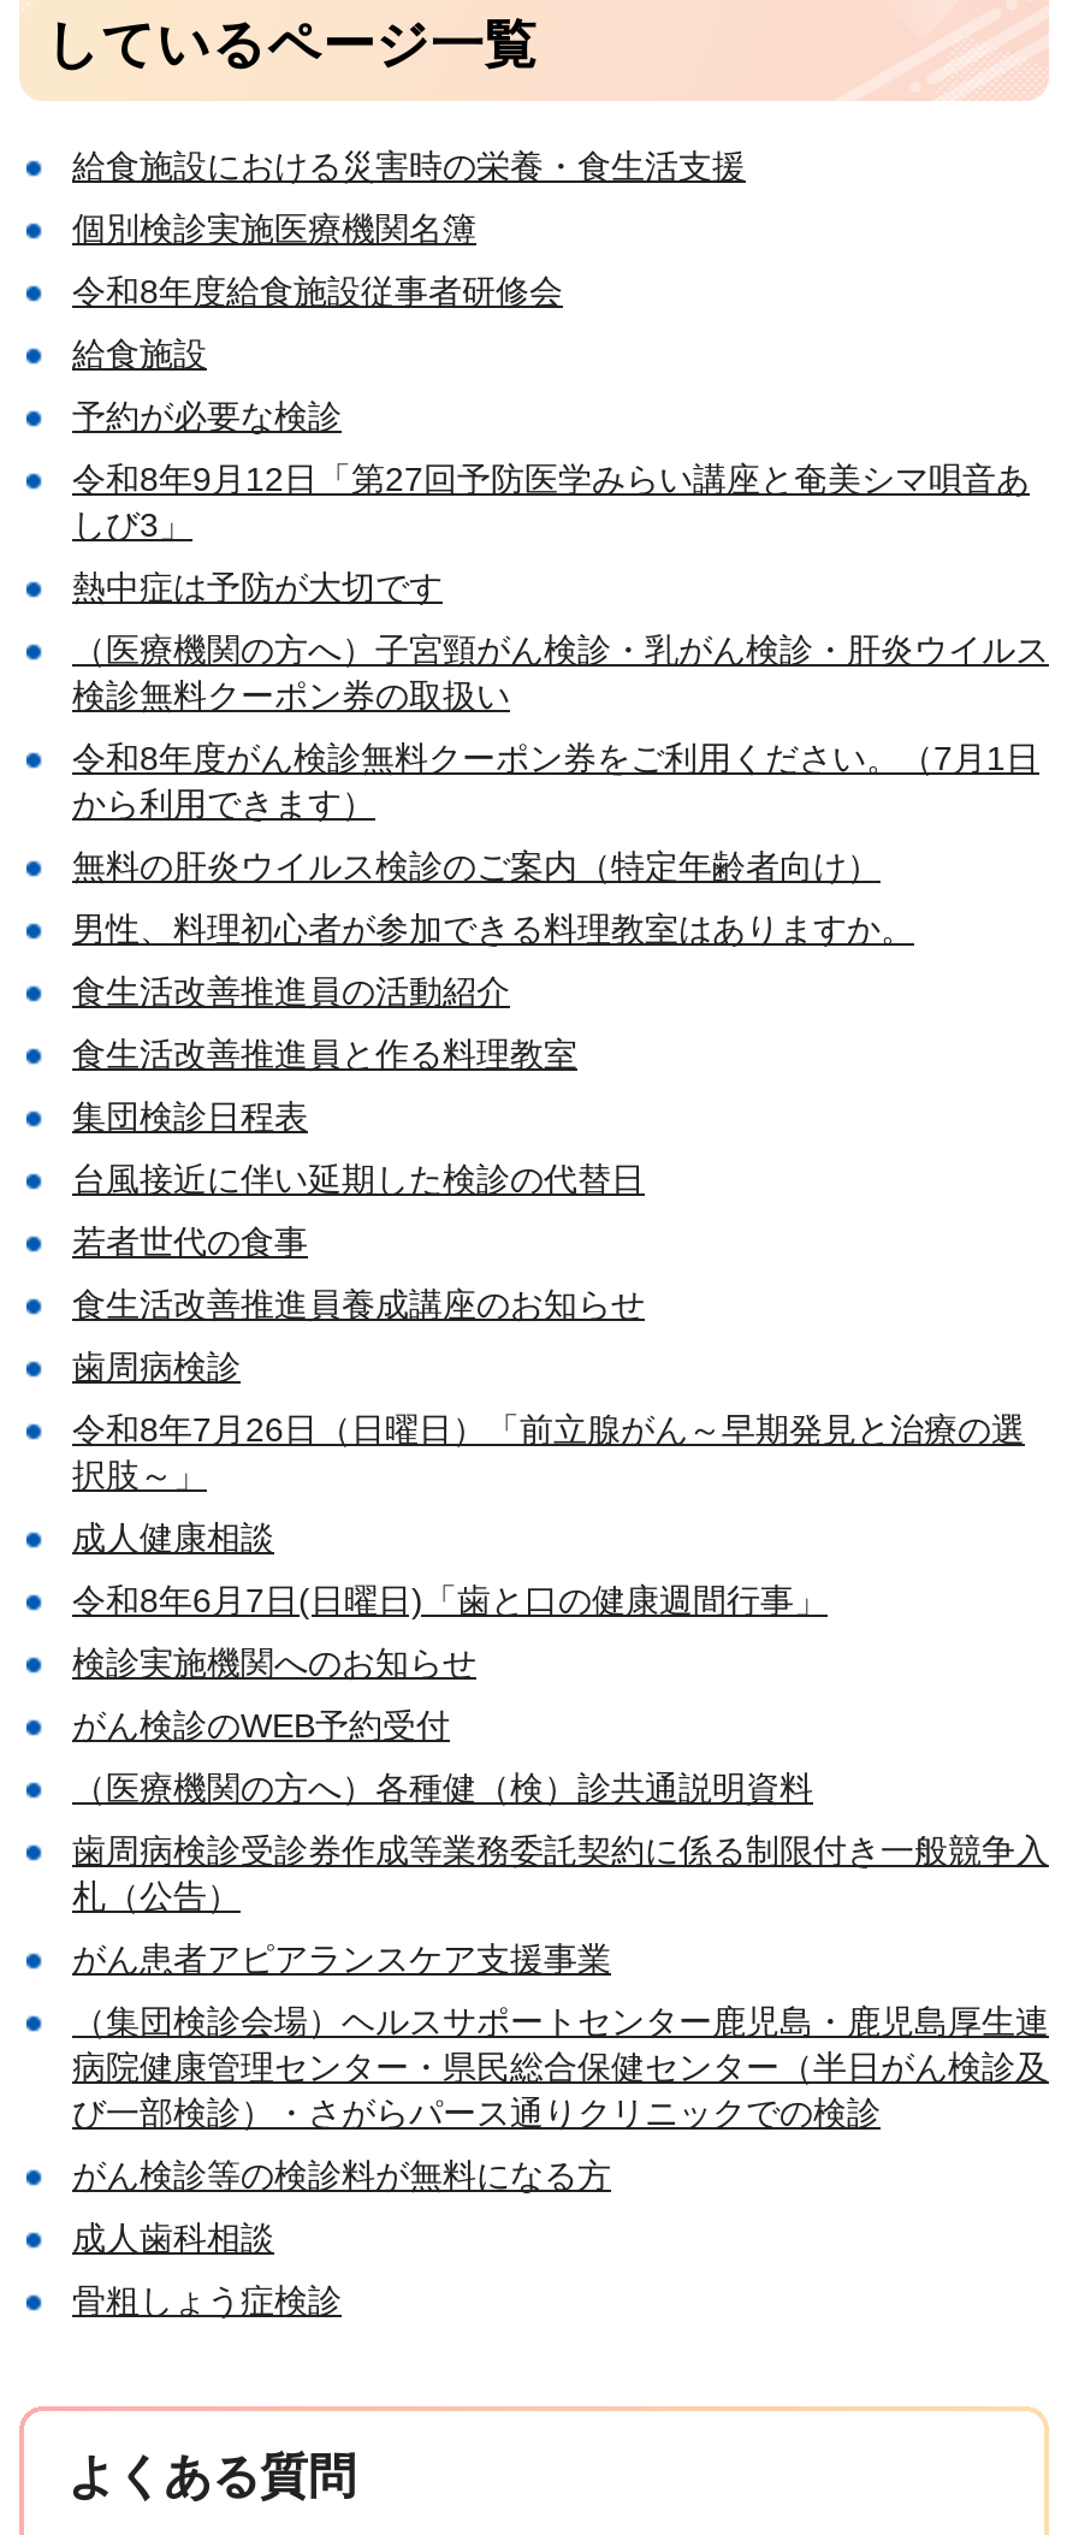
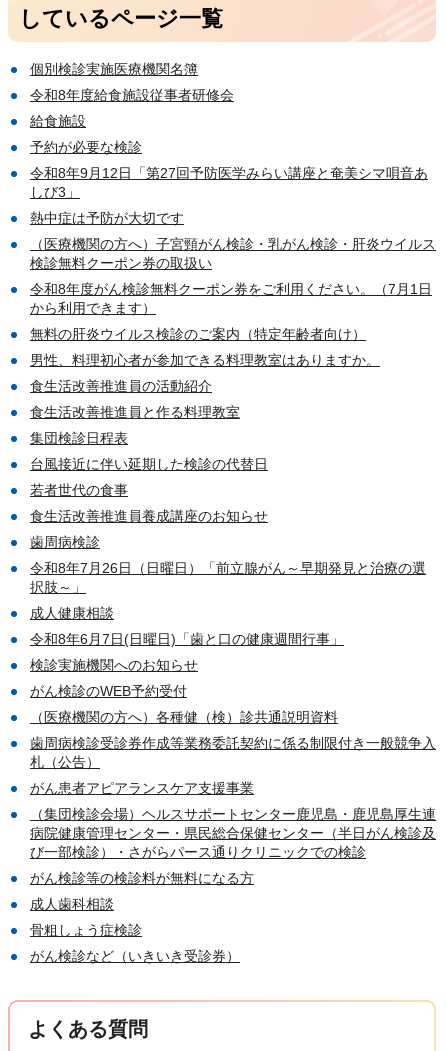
[72,146,746,184] 給食施設における災害時の栄養・食生活支援 -> none
moved [72,271,1049,2319] -> [30,87,436,938]: 令和8年度給食施設従事者研修会 | 給食施設 | 予約が必要な検診 | ... | 成人歯科相談 | 骨粗しょう症検診
none -> [30,948,240,964] がん検診など（いきいき受診券）

